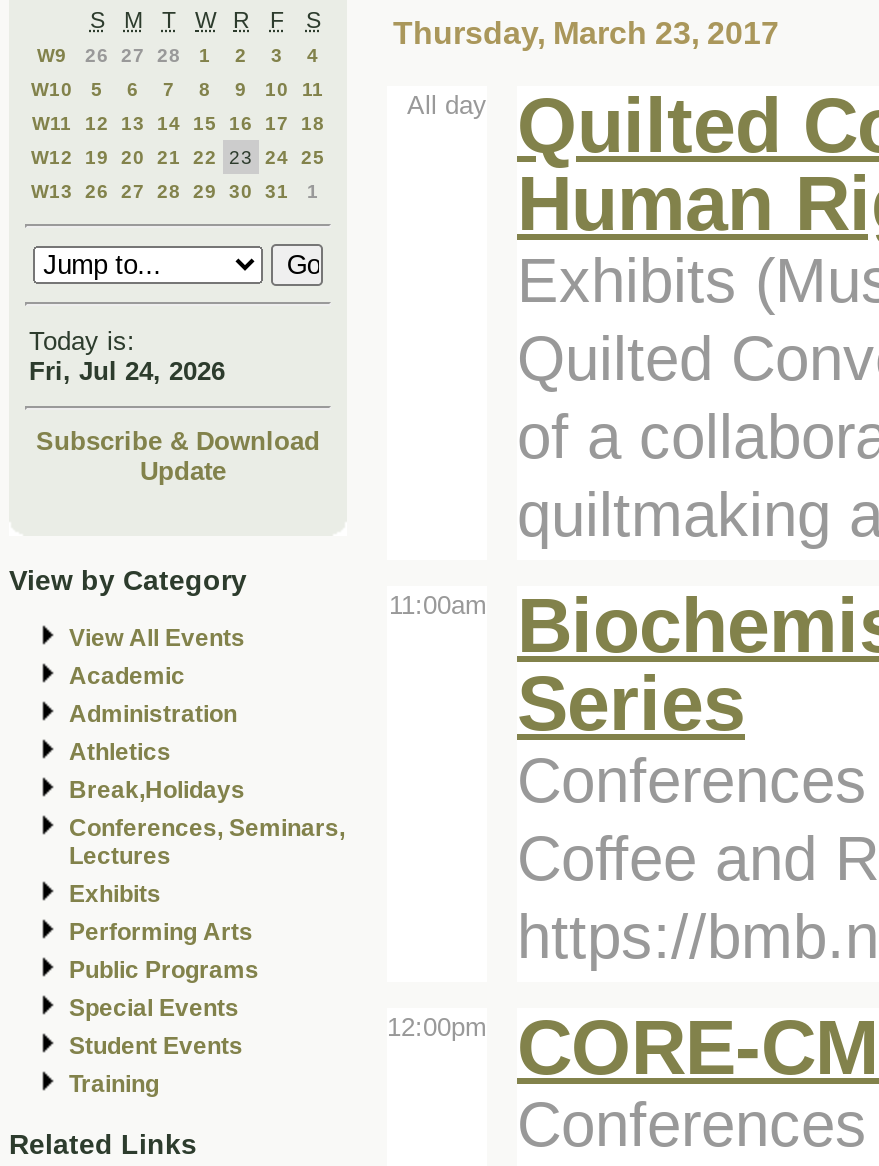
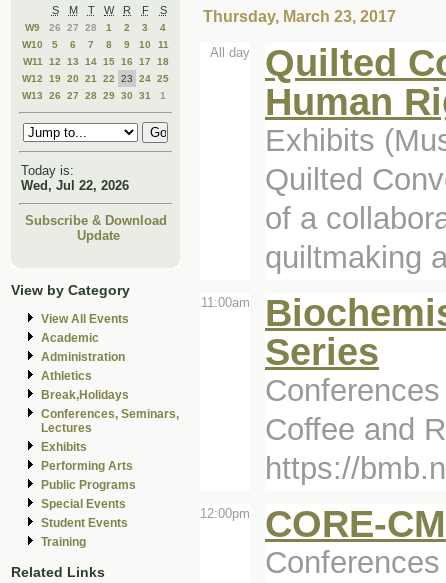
[29,357,225,387] Fri, Jul 24, 2026 -> [21,178,129,193] Wed, Jul 22, 2026

